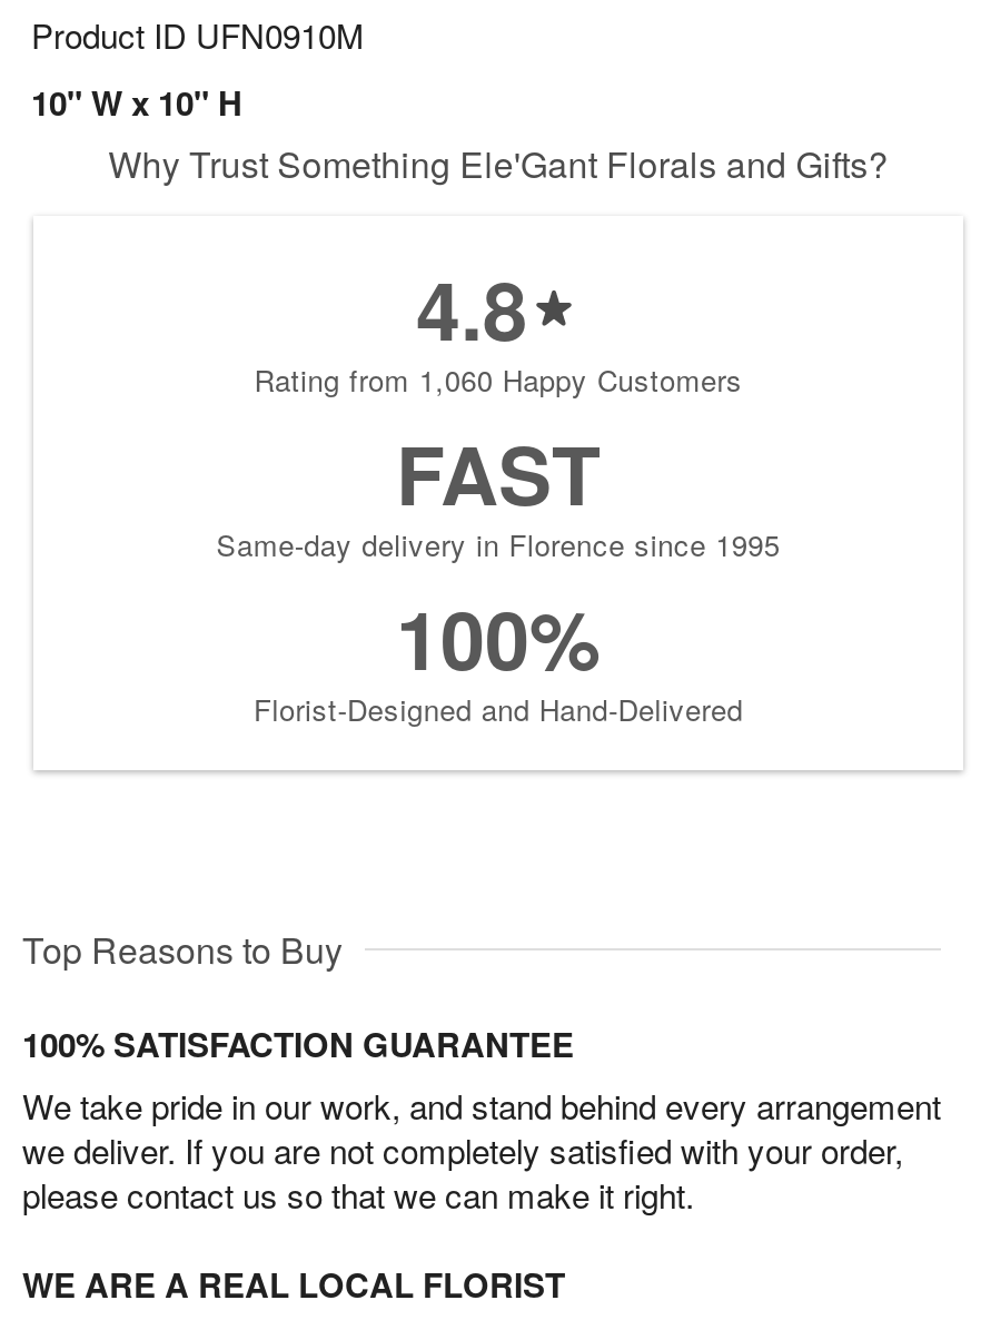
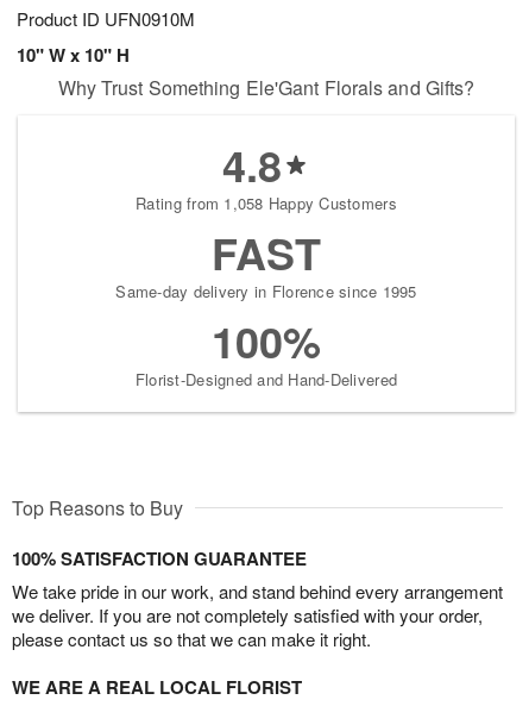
[254,359,743,402] Rating from 1,060 Happy Customers -> [136,192,397,215] Rating from 1,058 Happy Customers

